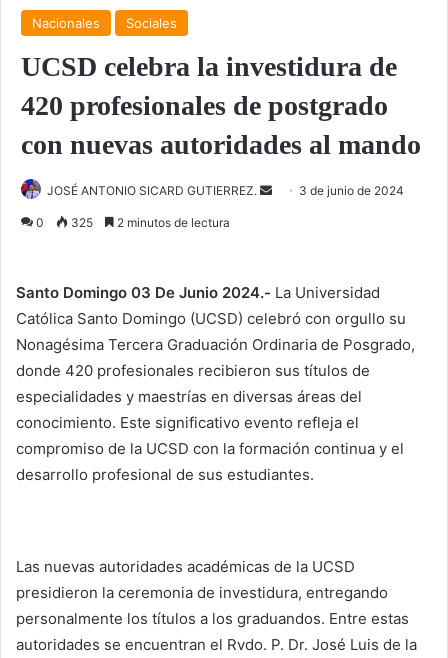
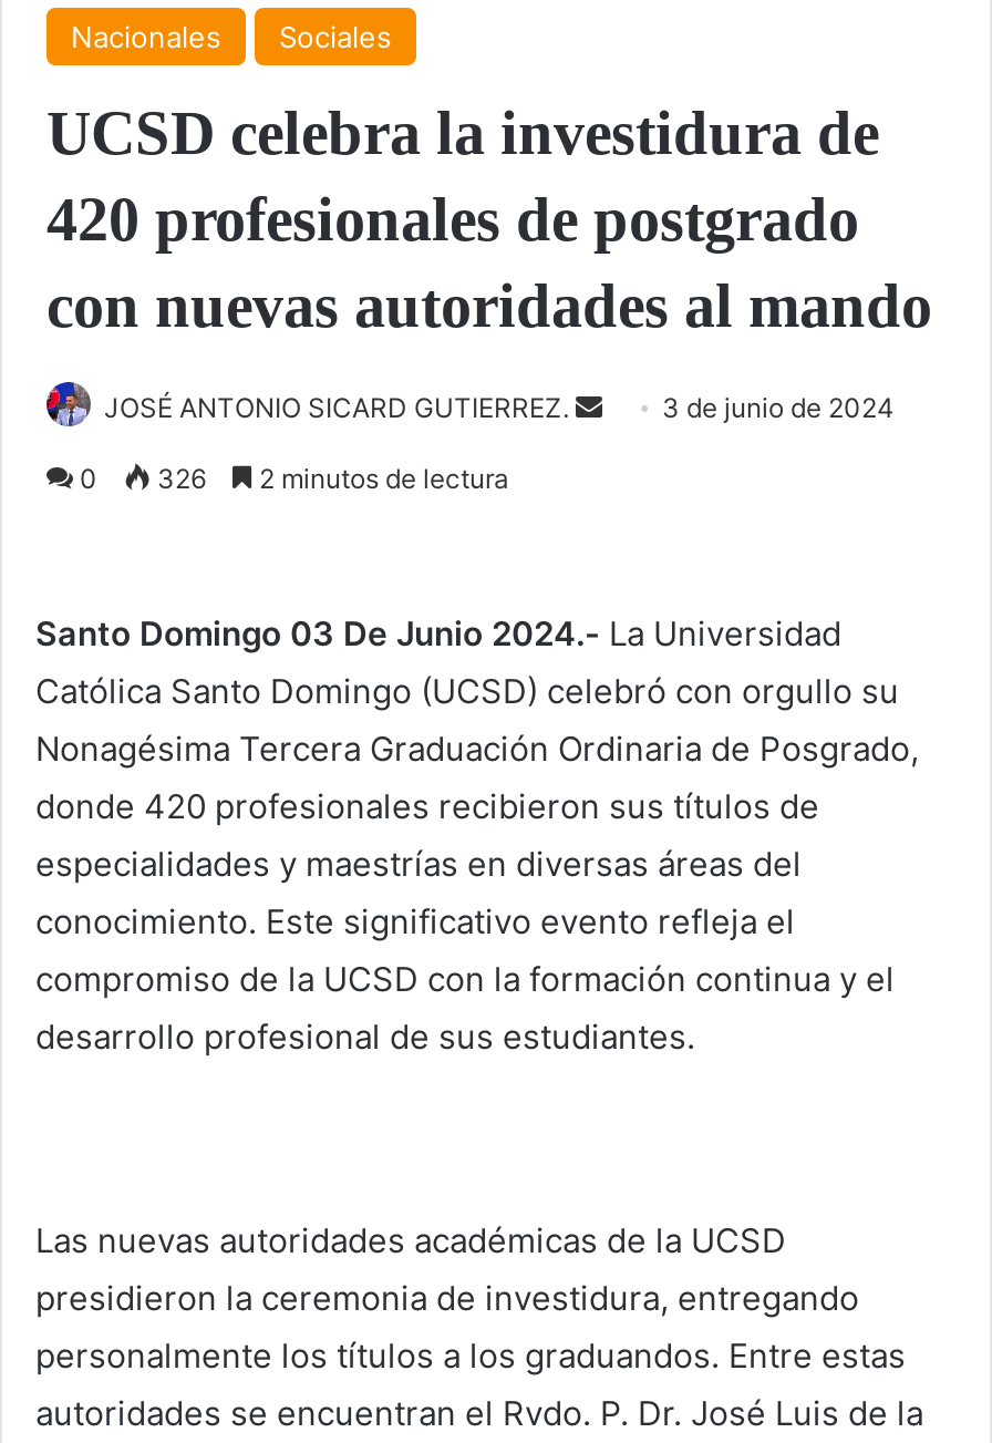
[36,215,230,230] 0 325 2 minutos de lectura -> [80,462,509,495] 0 326 2 minutos de lectura

